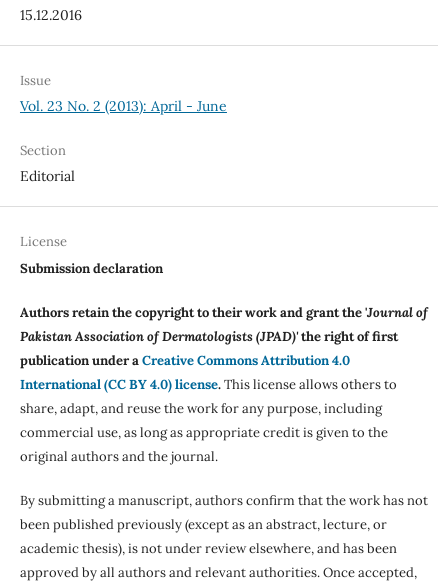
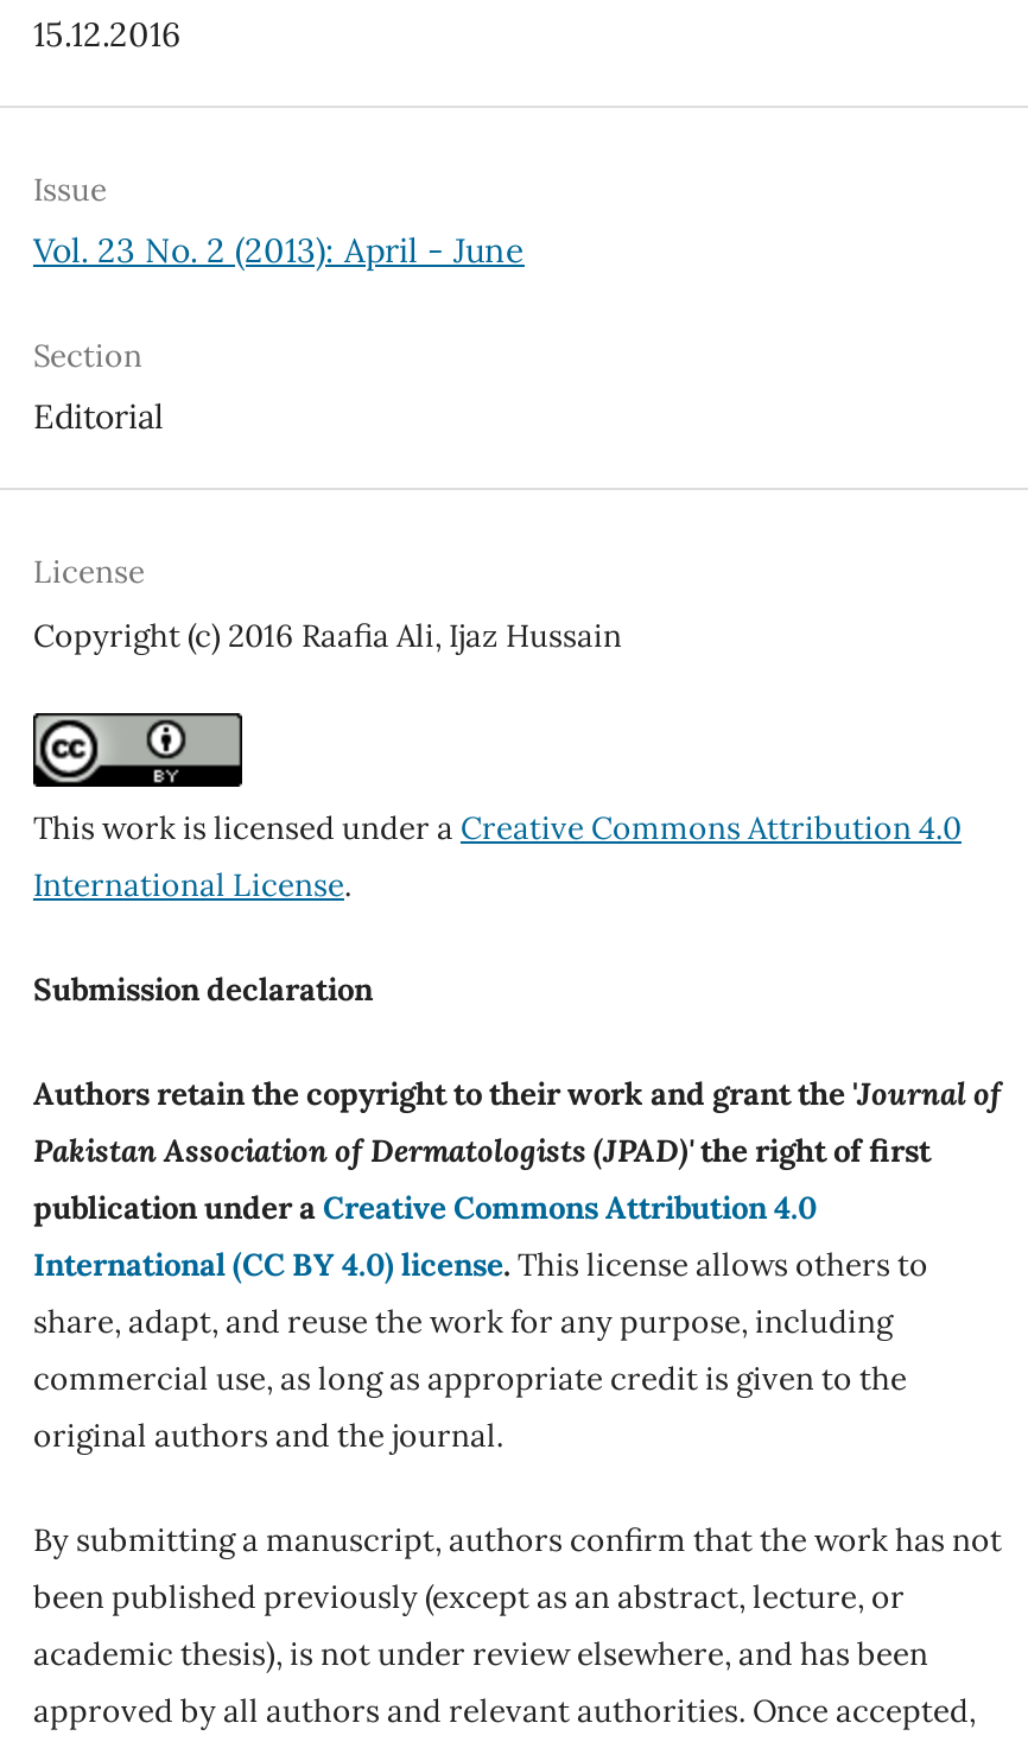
none -> [31,710,962,906] [image] | This work is licensed under a Creative Commons Attribution 4.0 | International License.
none -> [33,616,622,657] Copyright (c) 2016 Raafia Ali, Ijaz Hussain

